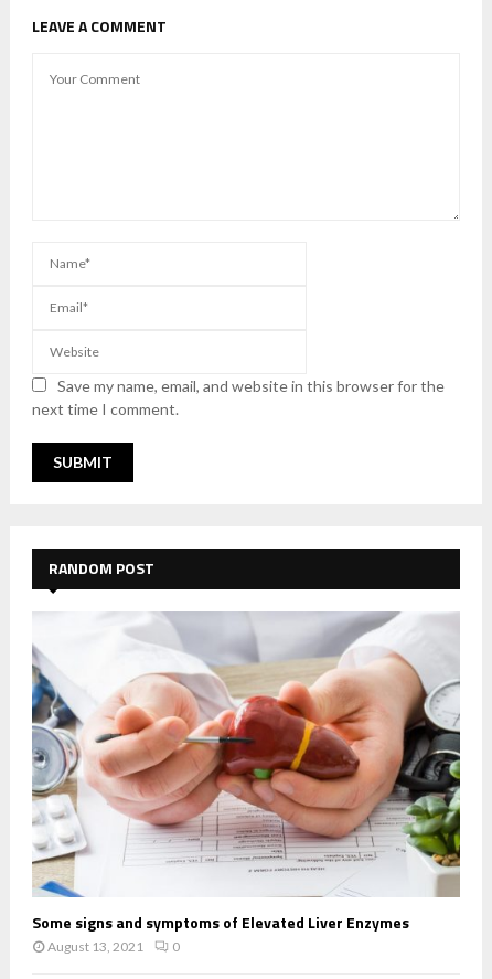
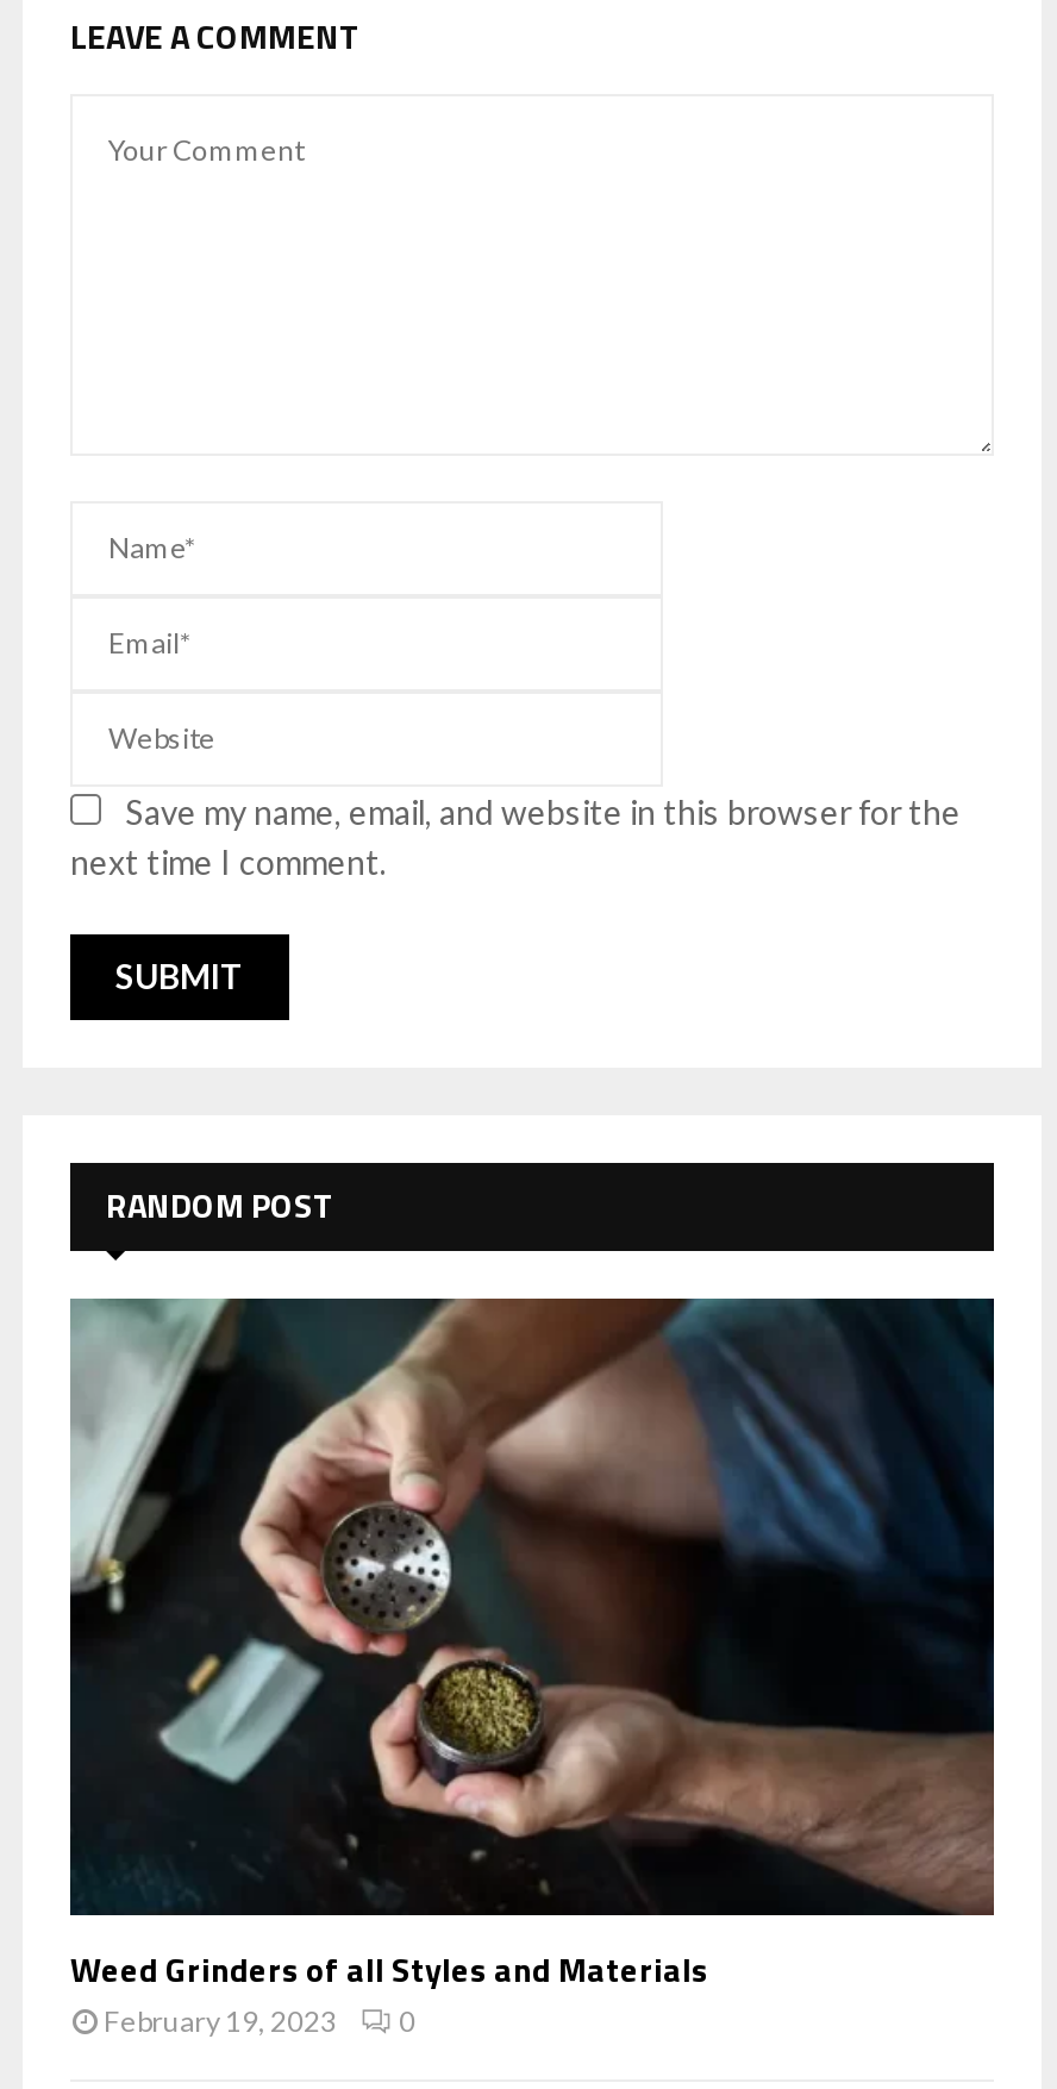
[32,611,461,954] [image] | Some signs and symptoms of Elevated Liver Enzymes | August 13, 2021 -> [68,1296,996,2039] [image] | Weed Grinders of all Styles and Materials | February 19, 2023

